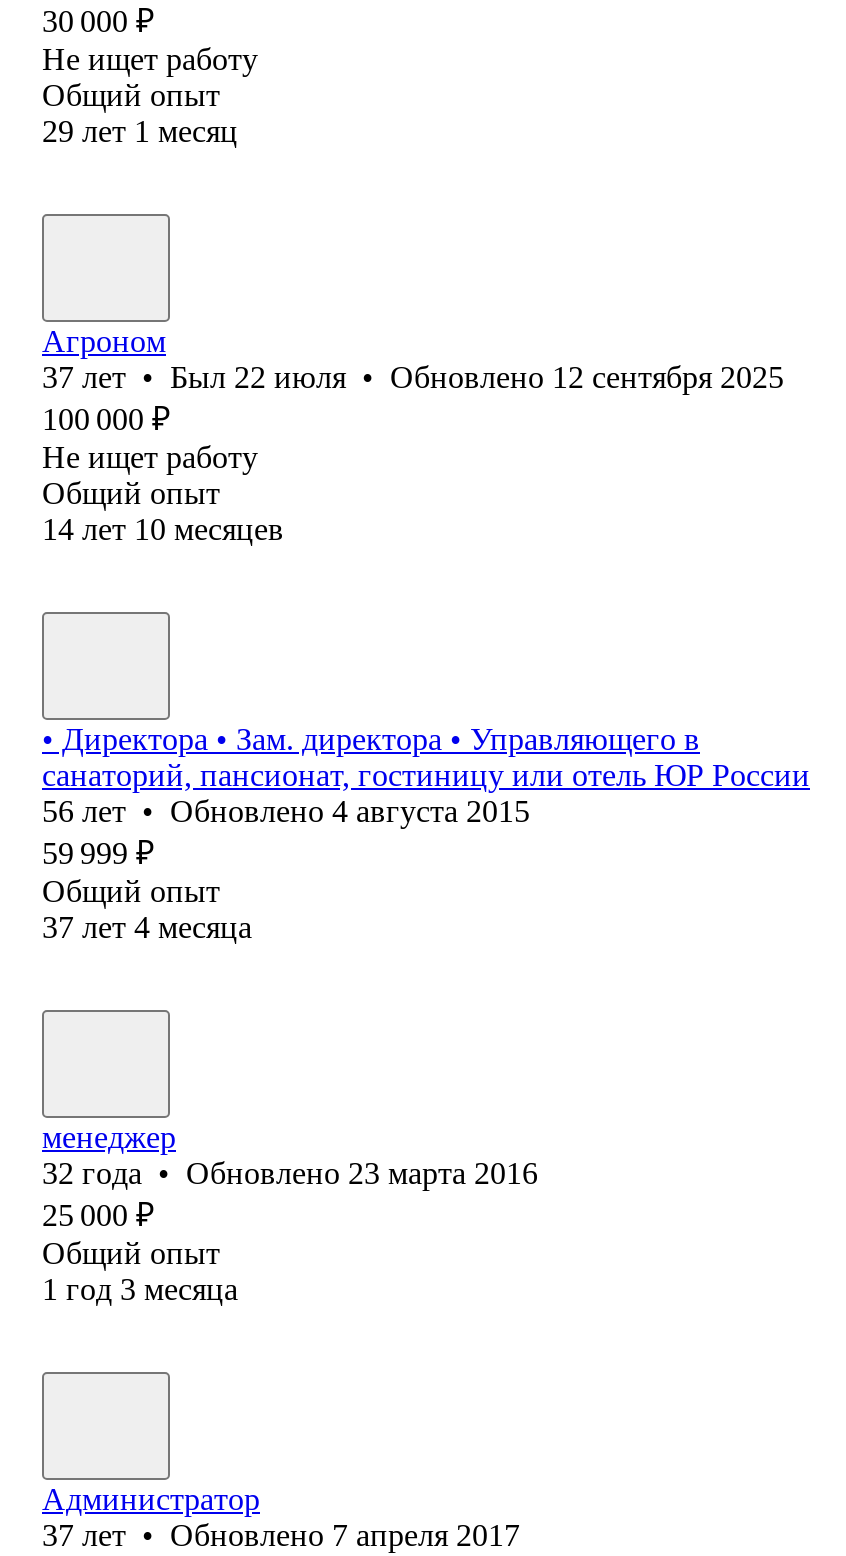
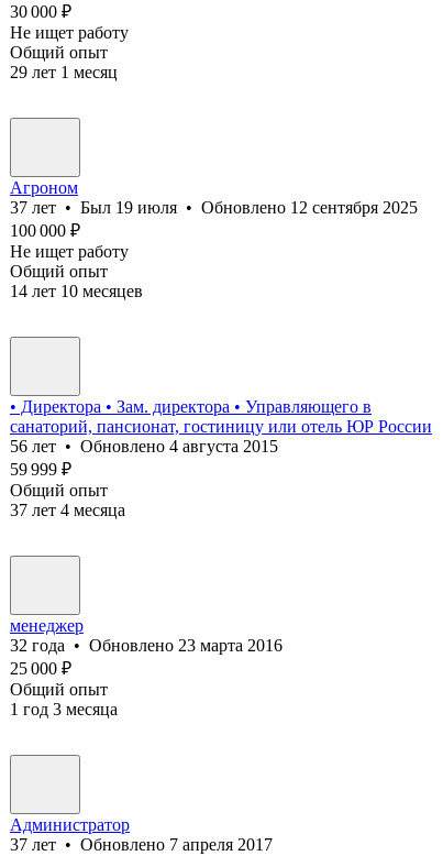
[42,360,784,394] 37 лет • Был 22 июля • Обновлено 12 сентября 2025 -> [10,198,418,217] 37 лет • Был 19 июля • Обновлено 12 сентября 2025

